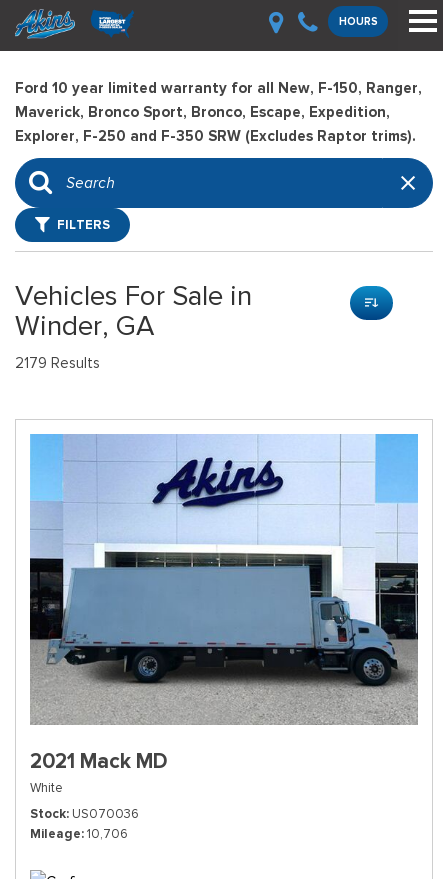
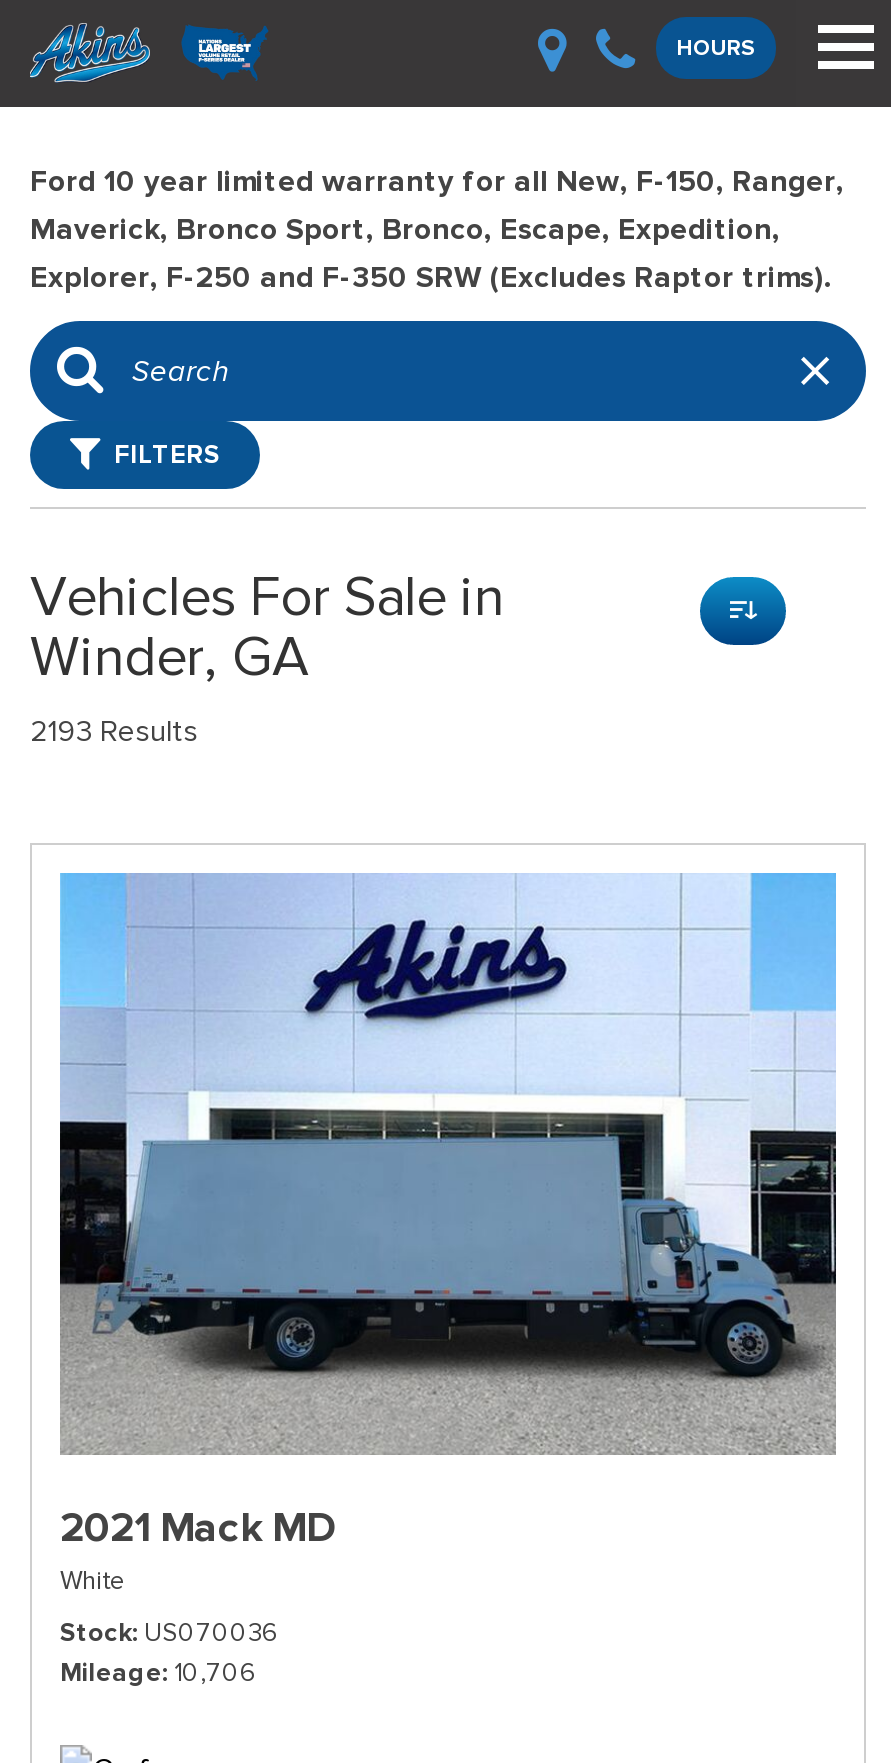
[15,354,100,372] 2179 Results -> [30,713,198,749] 2193 Results

